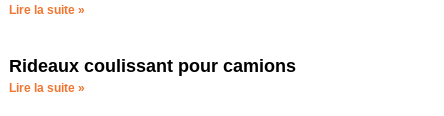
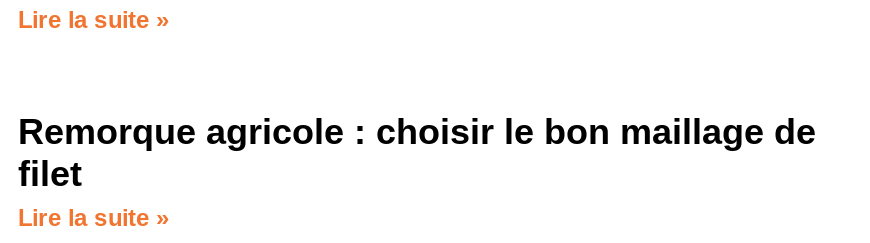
[9,56,296,76] Rideaux coulissant pour camions -> [18,112,816,194] Remorque agricole : choisir le bon maillage de | filet

